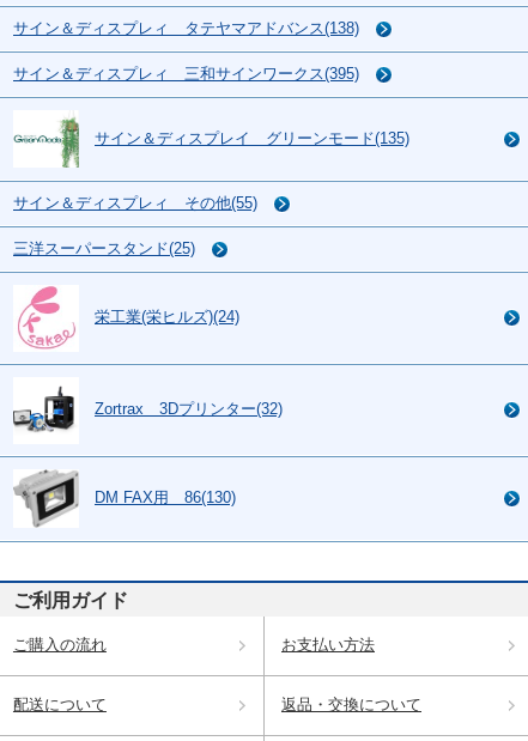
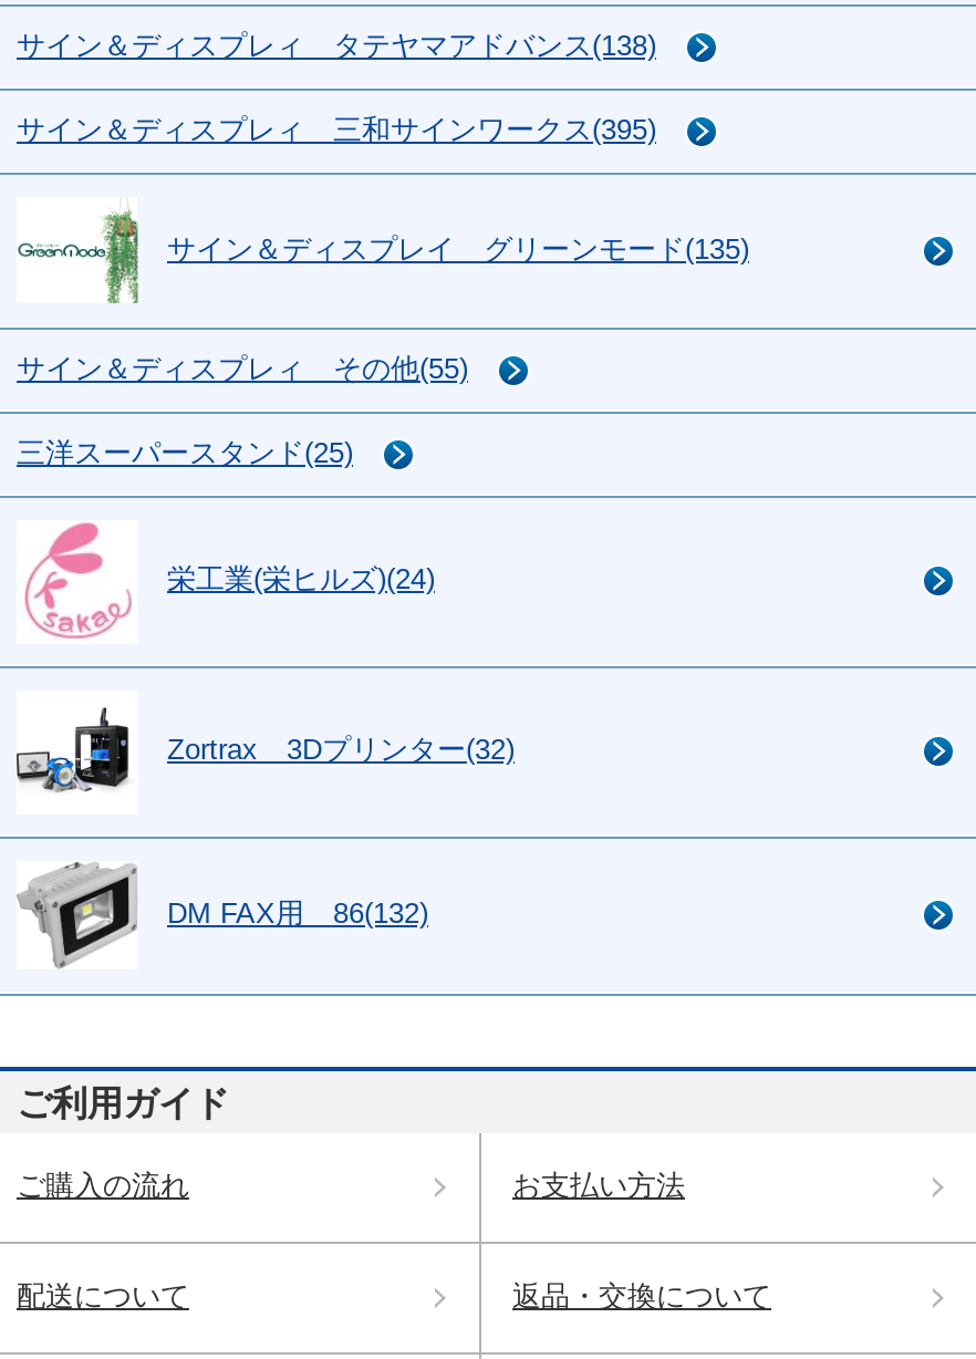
[95,489,236,507] DM FAX用 86(130) -> [167,897,428,930] DM FAX用 86(132)

